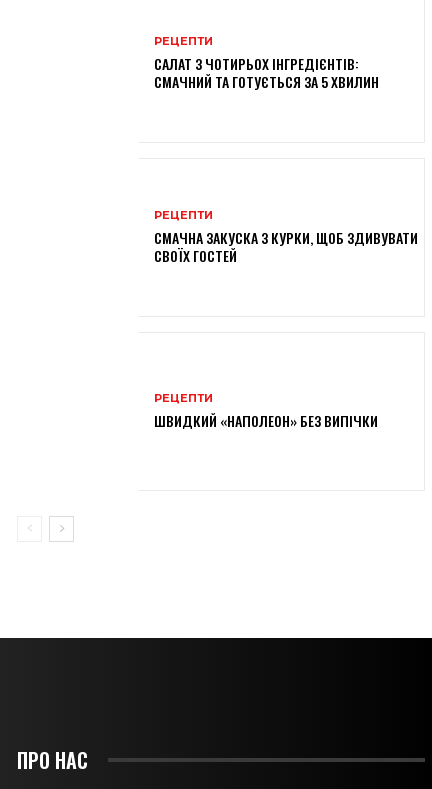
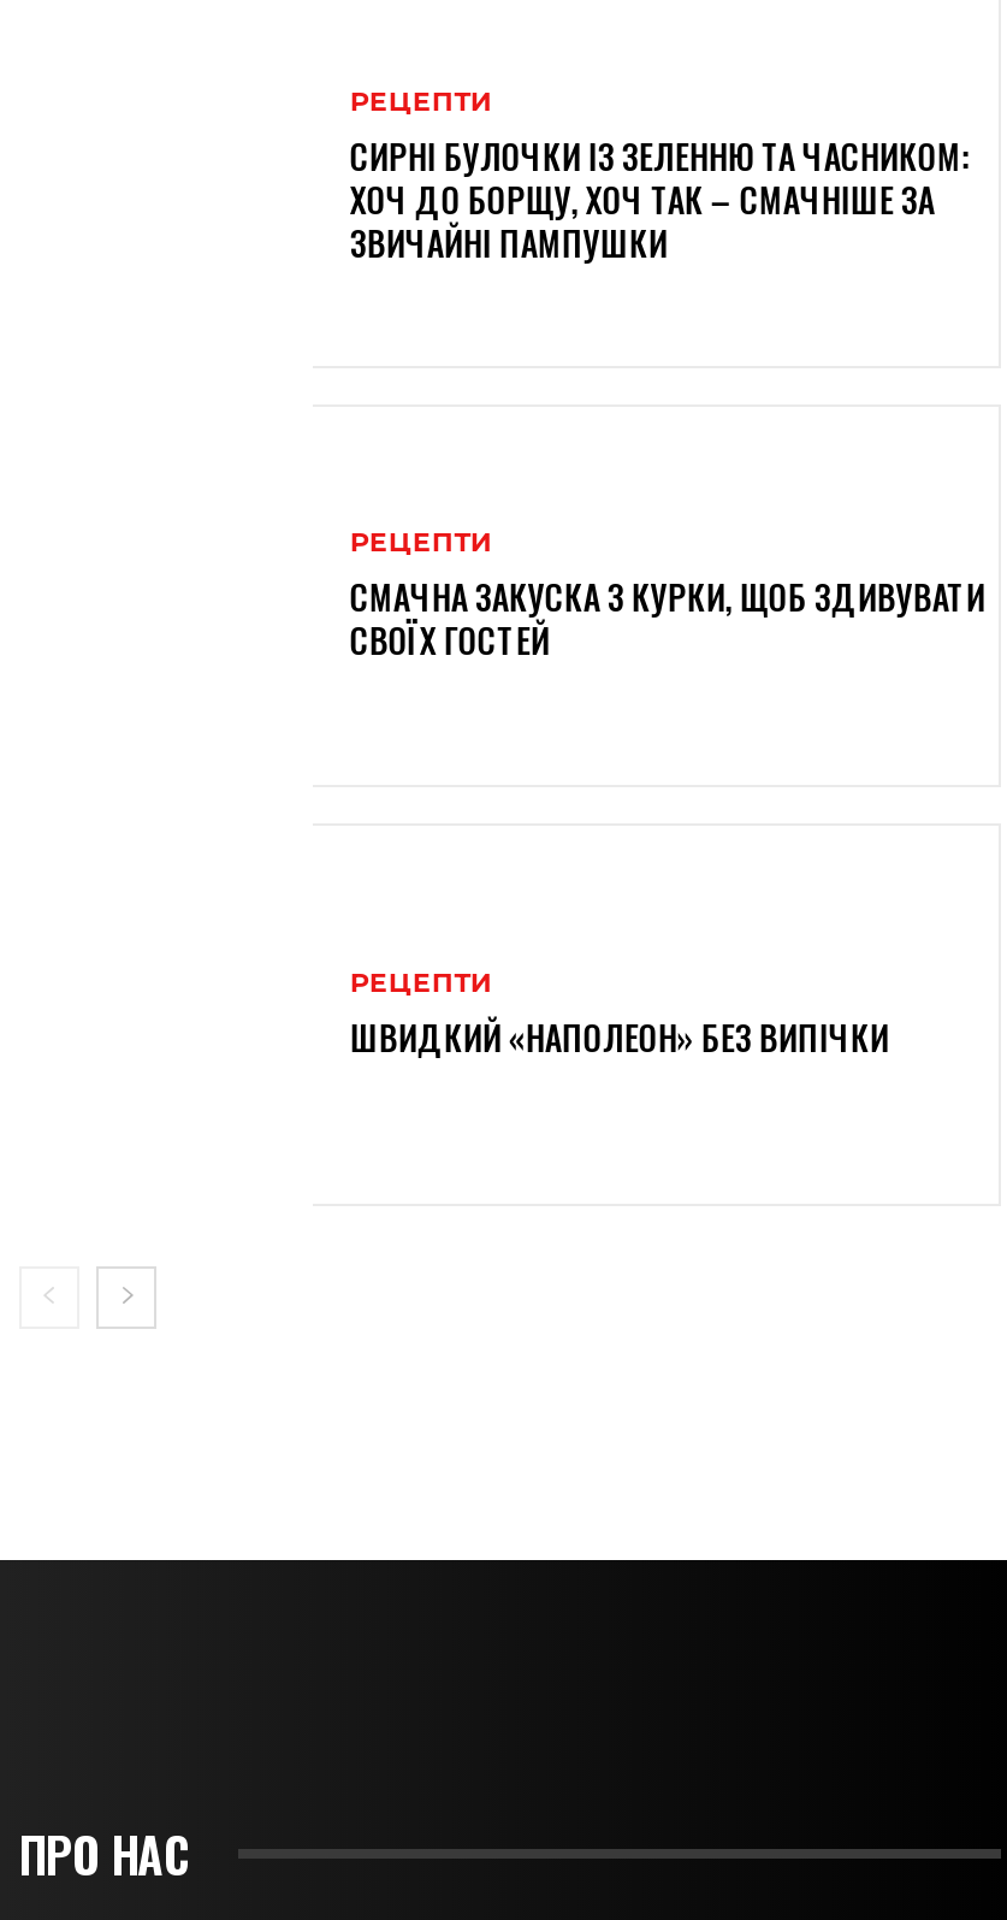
[154,53,379,92] САЛАТ З ЧОТИРЬОХ ІНГРЕДІЄНТІВ: | СМАЧНИЙ ТА ГОТУЄТЬСЯ ЗА 5 ХВИЛИН -> [350,131,971,268] СИРНІ БУЛОЧКИ ІЗ ЗЕЛЕННЮ ТА ЧАСНИКОМ: | ХОЧ ДО БОРЩУ, ХОЧ ТАК – СМАЧНІШЕ ЗА | ЗВИЧАЙНІ ПАМПУШКИ

